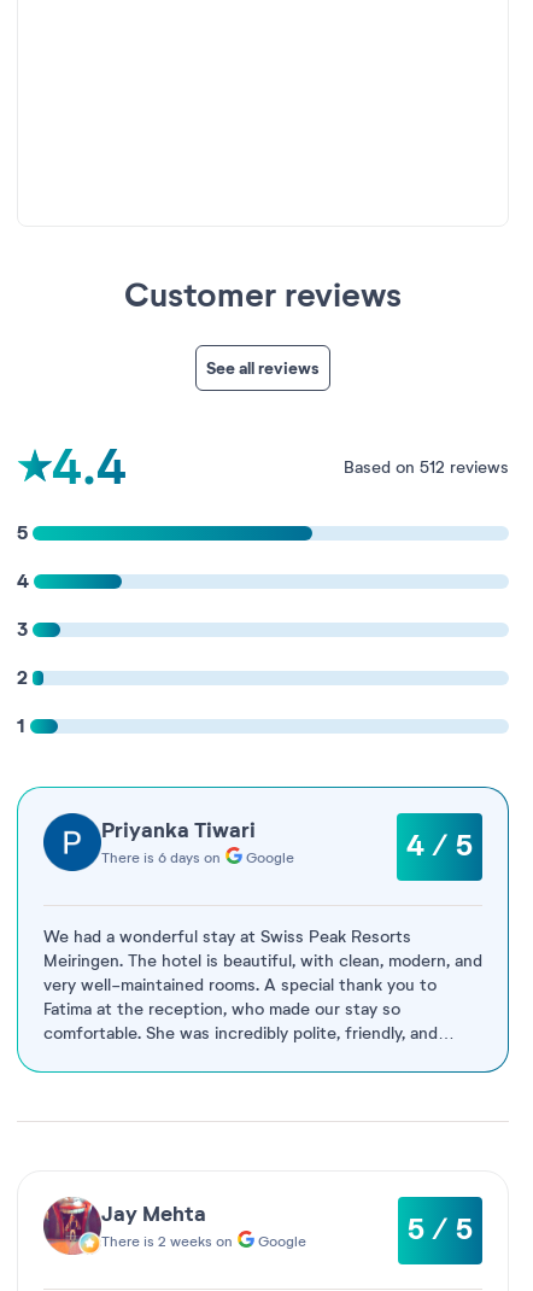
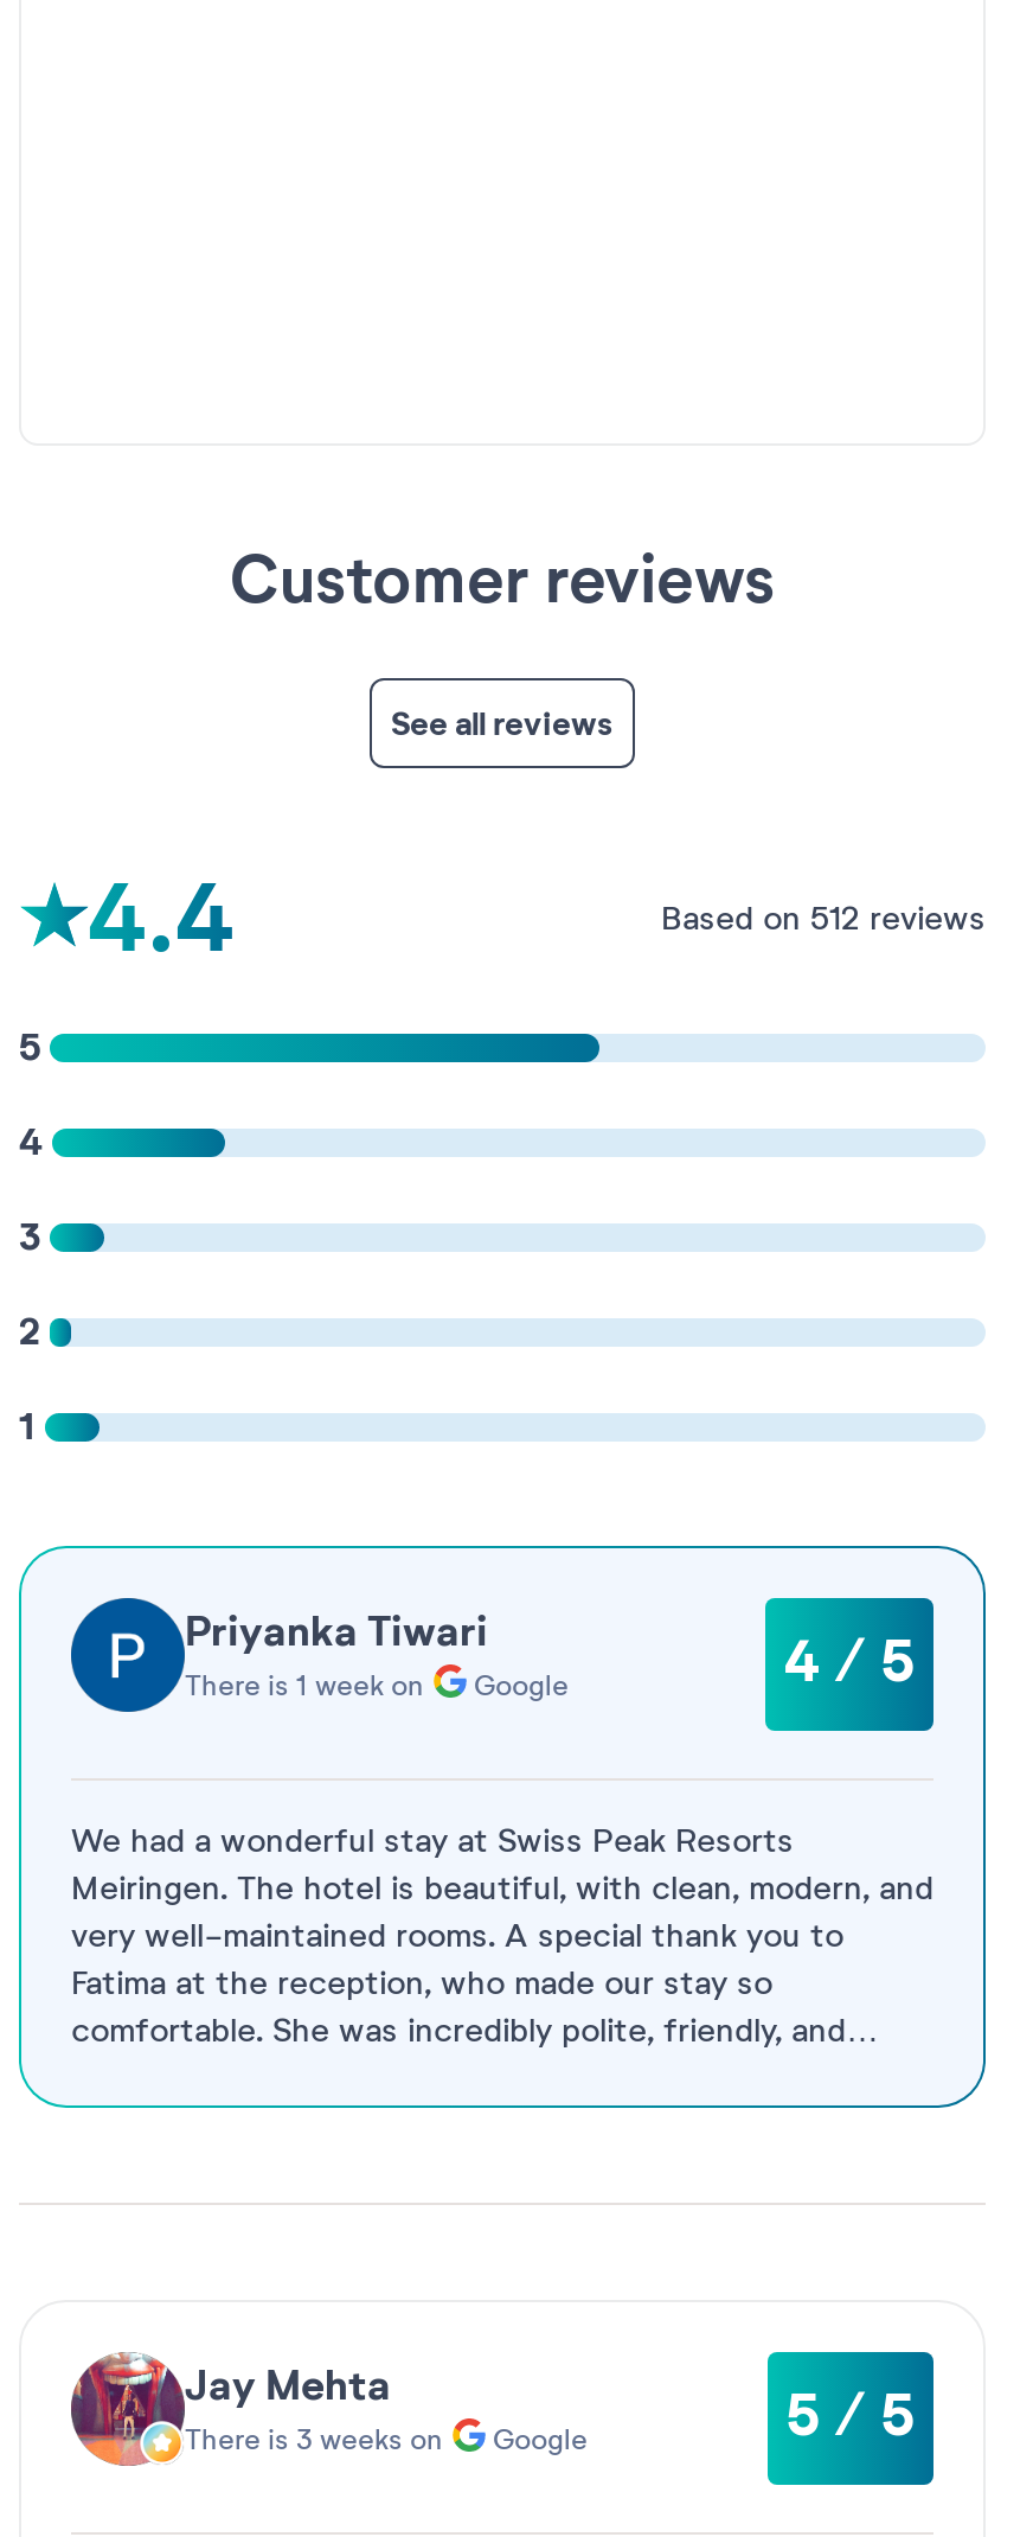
[101,849,221,866] There is 6 days on -> [185,1669,424,1702] There is 1 week on
[101,1233,233,1250] There is 2 weeks on -> [185,2423,443,2456] There is 3 weeks on

